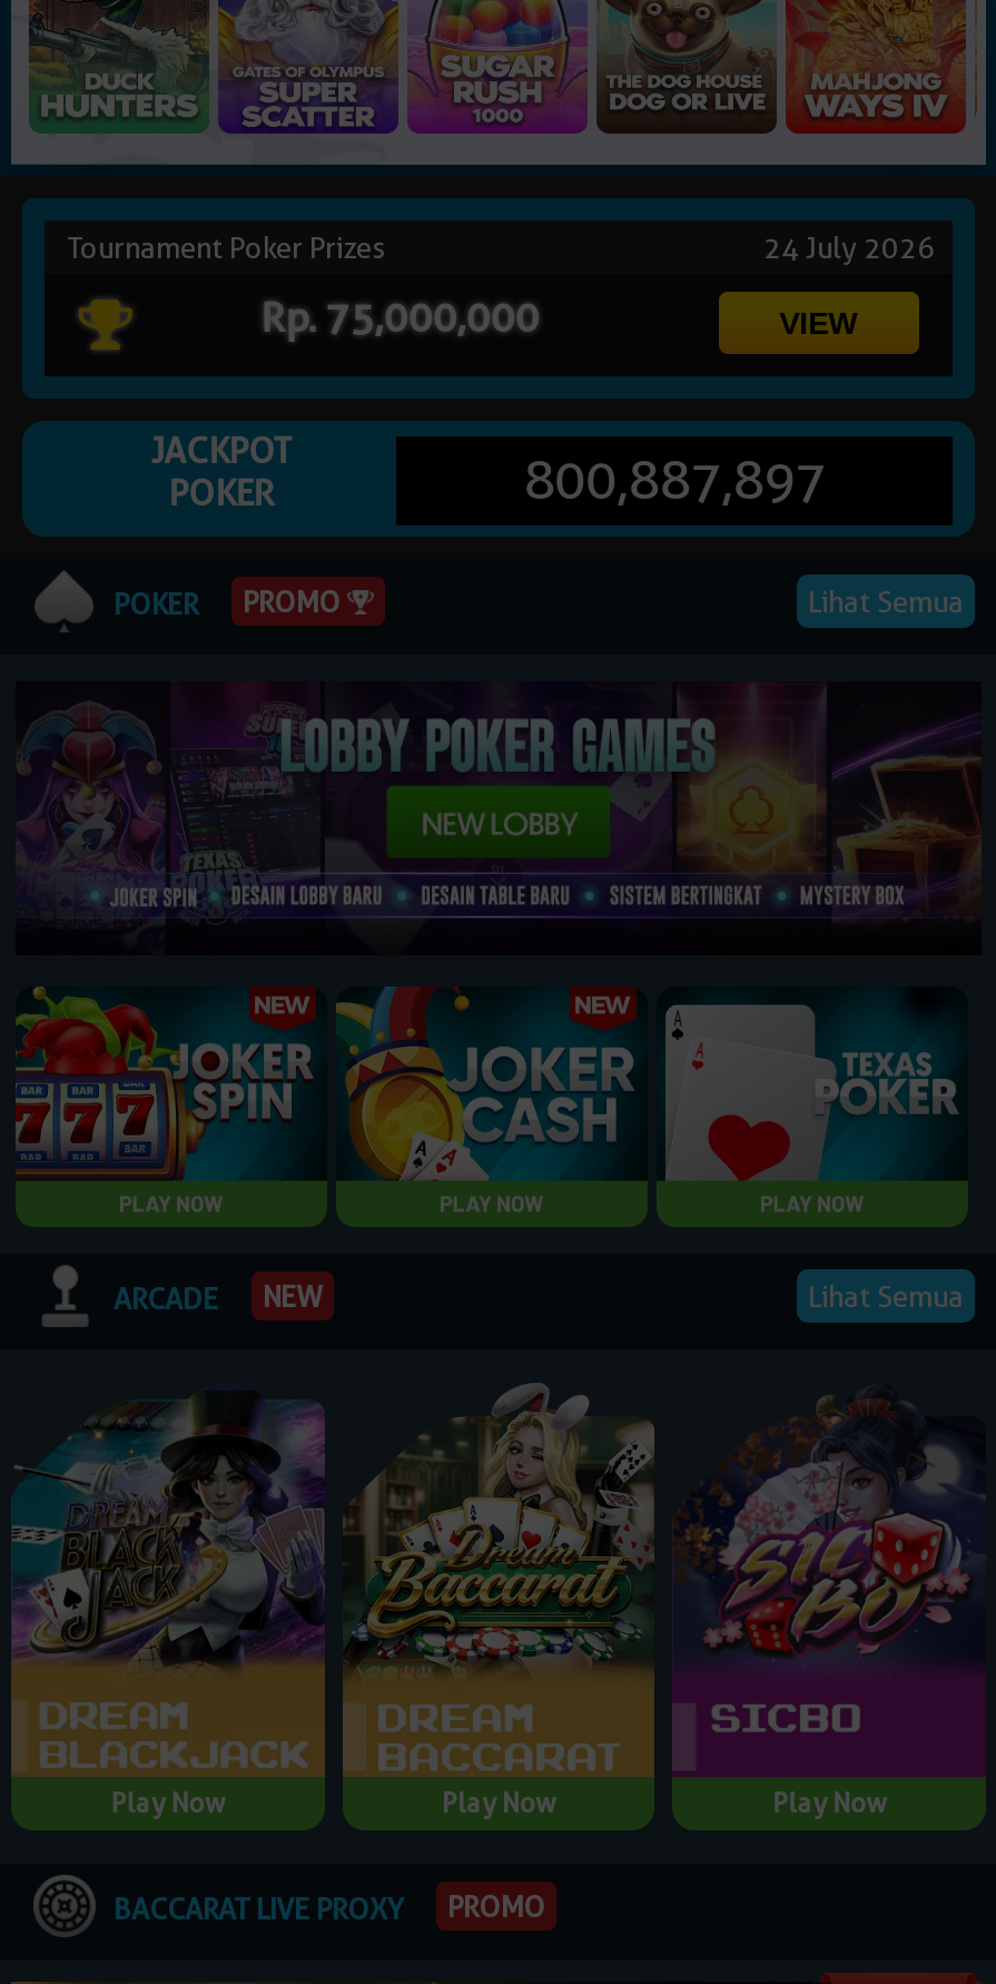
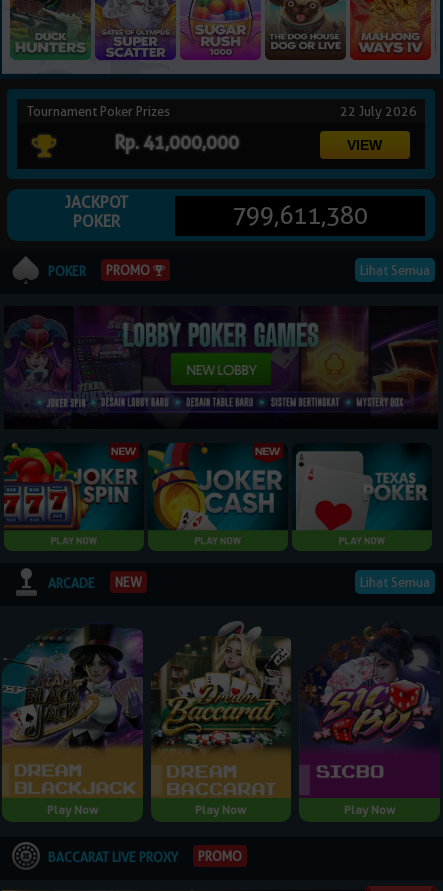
[763,230,941,266] 24 July 2026 -> [340,103,420,119] 22 July 2026
[261,295,539,342] Rp. 75,000,000 -> [114,132,239,153] Rp. 41,000,000
[523,448,826,513] 800,887,897 -> [232,201,368,230] 799,611,380

